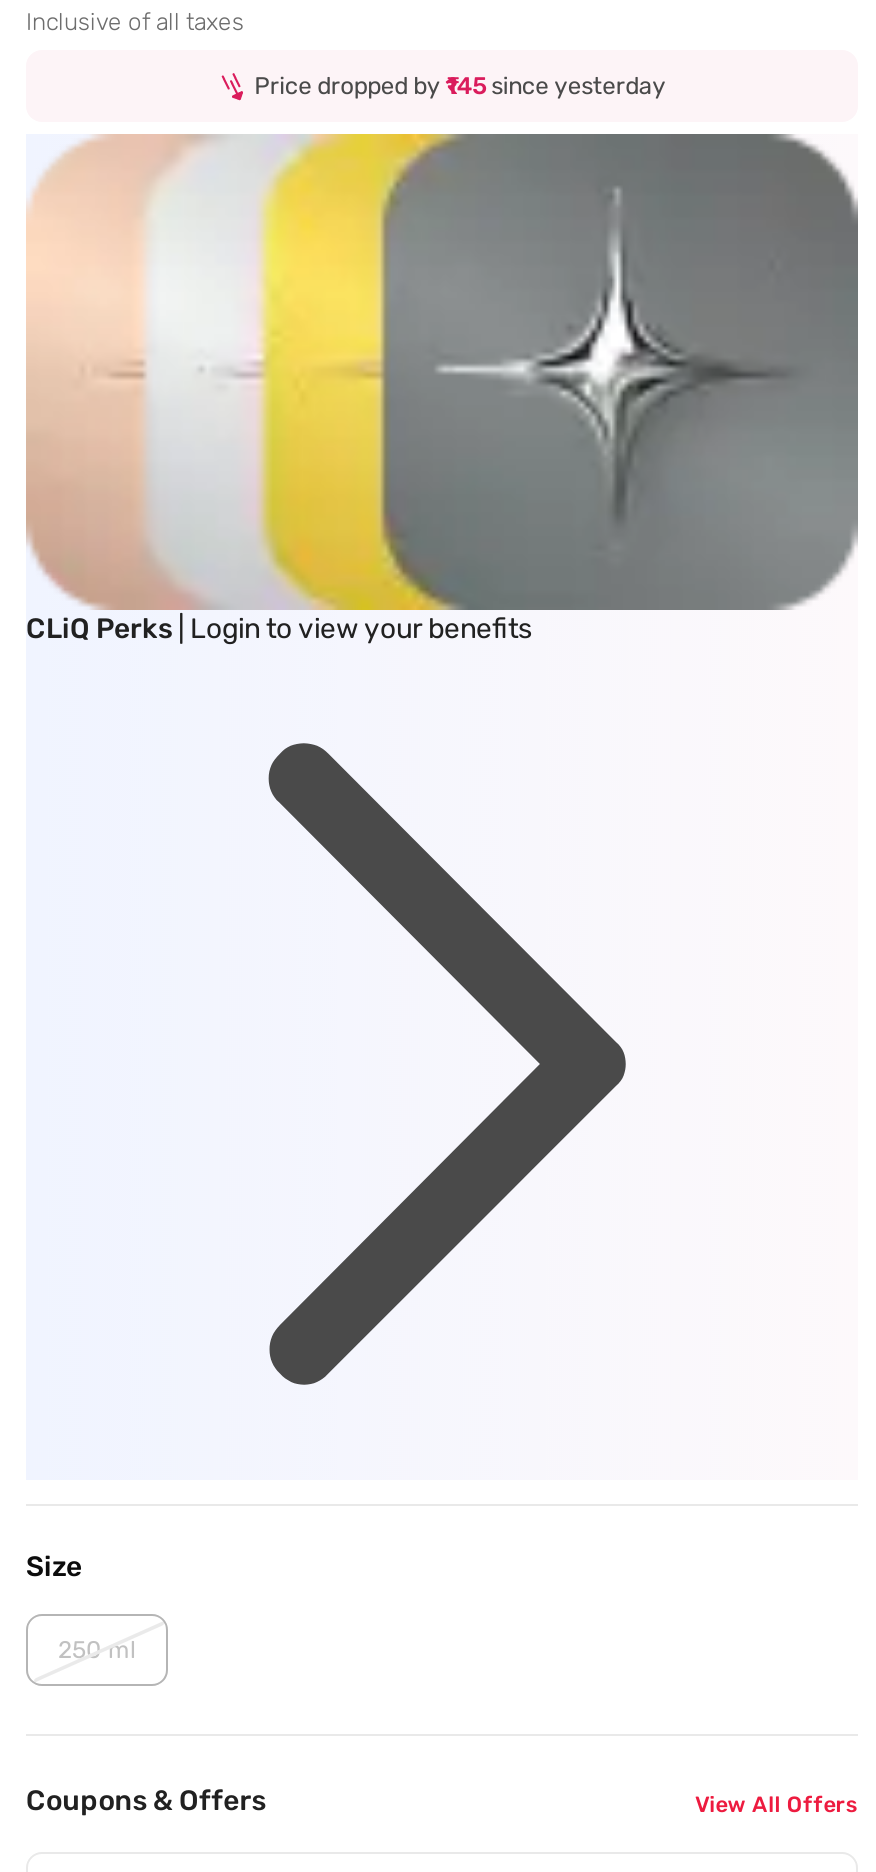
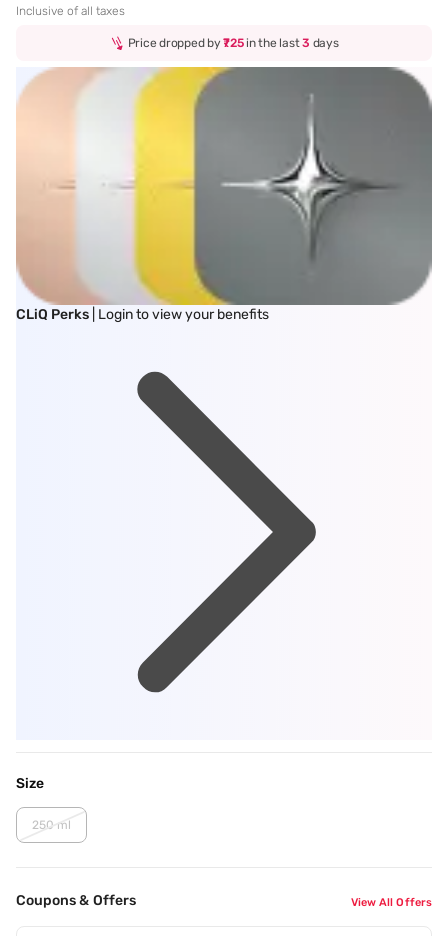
[254,72,666,100] Price dropped by ₹145 since yesterday -> [127,36,338,50] Price dropped by ₹725 in the last 3 days

